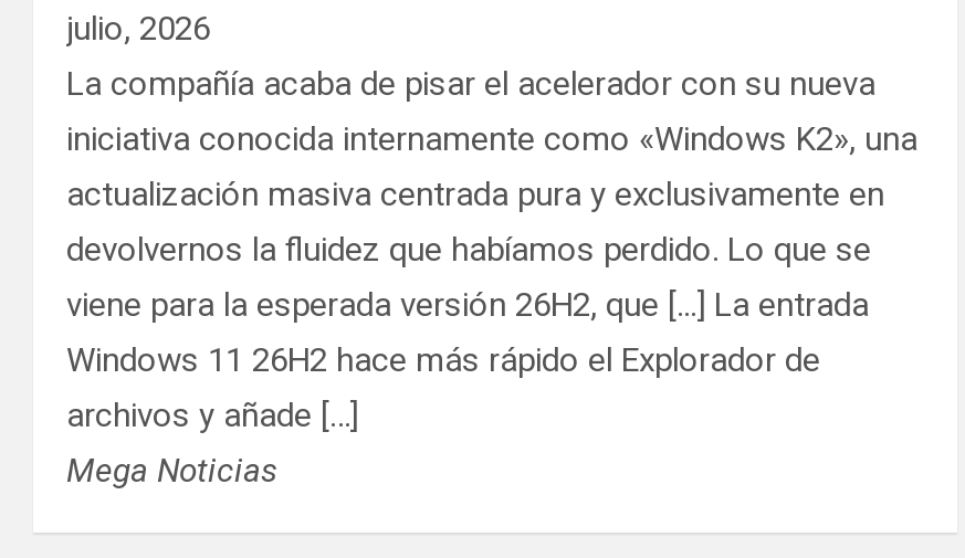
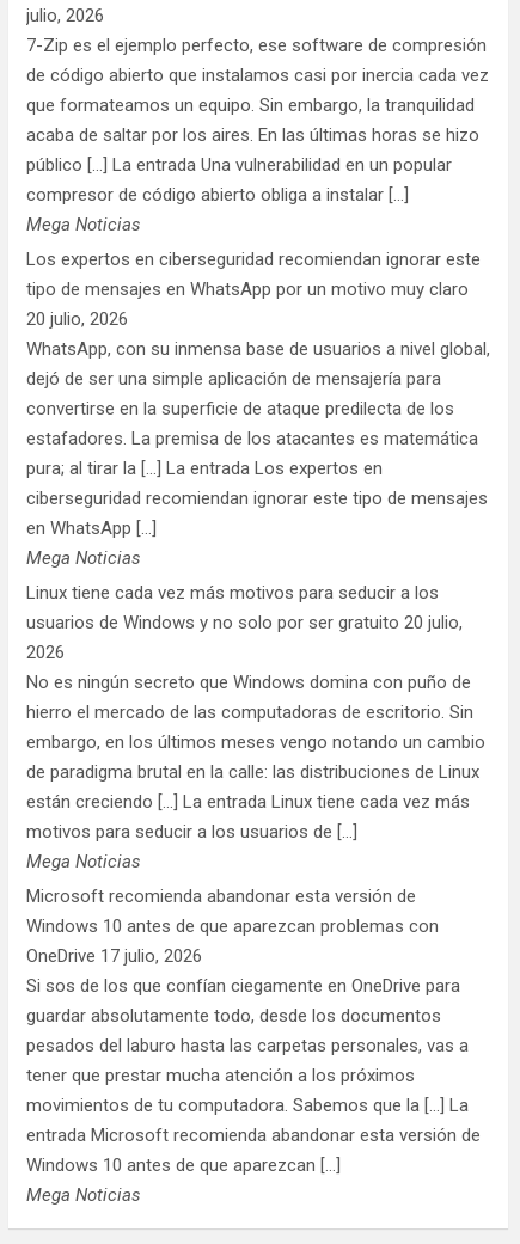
[66,65,917,436] La compañía acaba de pisar el acelerador con su nueva | iniciativa conocida internamente como «Windows K2», una | actualización masiva centrada pura y exclusivamente en | devolvernos la fluidez que habíamos perdido. Lo que se | viene para la esperada versión 26H2, que [...] La entrada | Windows 11 26H2 hace más rápido el Explorador de | archivos y añade […] -> [26,35,490,1176] 7-Zip es el ejemplo perfecto, ese software de compresión | de código abierto que instalamos casi por inercia cada vez | que formateamos un equipo. Sin embargo, la tranquilidad | acaba de saltar por los aires. En las últimas horas se hizo | público [...] La entrada Una vulnerabilidad en un popular | compresor de código abierto obliga a instalar […] | Mega Noticias | Los expertos en ciberseguridad recomiendan ignorar este | tipo de mensajes en WhatsApp por un motivo muy claro | 20 julio, 2026 | WhatsApp, con su inmensa base de usuarios a nivel global, | dejó de ser una simple aplicación de mensajería para | convertirse en la superficie de ataque predilecta de los | estafadores. La premisa de los atacantes es matemática | pura; al tirar la [...] La entrada Los expertos en | ciberseguridad recomiendan ignorar este tipo de mensajes | en WhatsApp […] | Mega Noticias | Linux tiene cada vez más motivos para seducir a los | usuarios de Windows y no solo por ser gratuito 20 julio, | 2026 | No es ningún secreto que Windows domina con puño de | hierro el mercado de las computadoras de escritorio. Sin | embargo, en los últimos meses vengo notando un cambio | de paradigma brutal en la calle: las distribuciones de Linux | están creciendo [...] La entrada Linux tiene cada vez más | motivos para seducir a los usuarios de […] | Mega Noticias | Microsoft recomienda abandonar esta versión de | Windows 10 antes de que aparezcan problemas con | OneDrive 17 julio, 2026 | Si sos de los que confían ciegamente en OneDrive para | guardar absolutamente todo, desde los documentos | pesados del laburo hasta las carpetas personales, vas a | tener que prestar mucha atención a los próximos | movimientos de tu computadora. Sabemos que la [...] La | entrada Microsoft recomienda abandonar esta versión de | Windows 10 antes de que aparezcan […]

